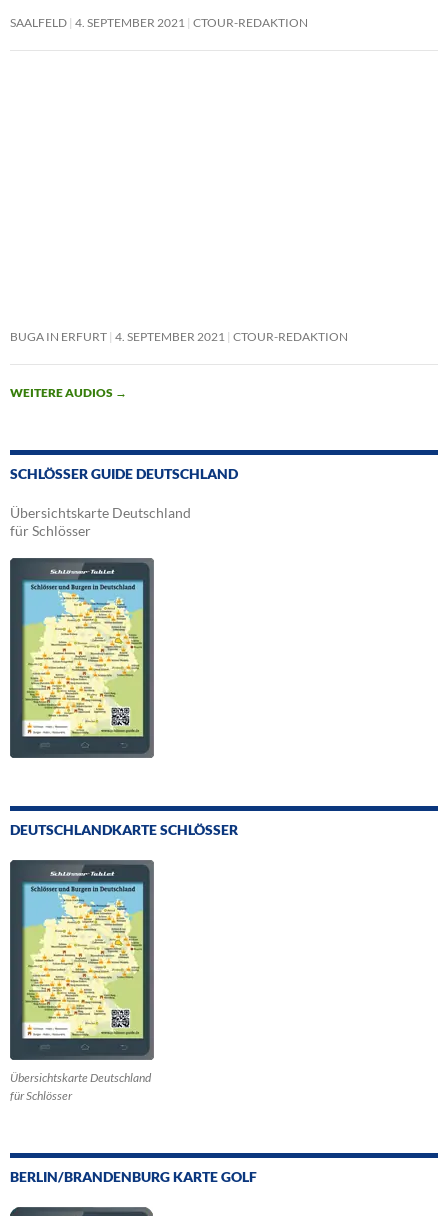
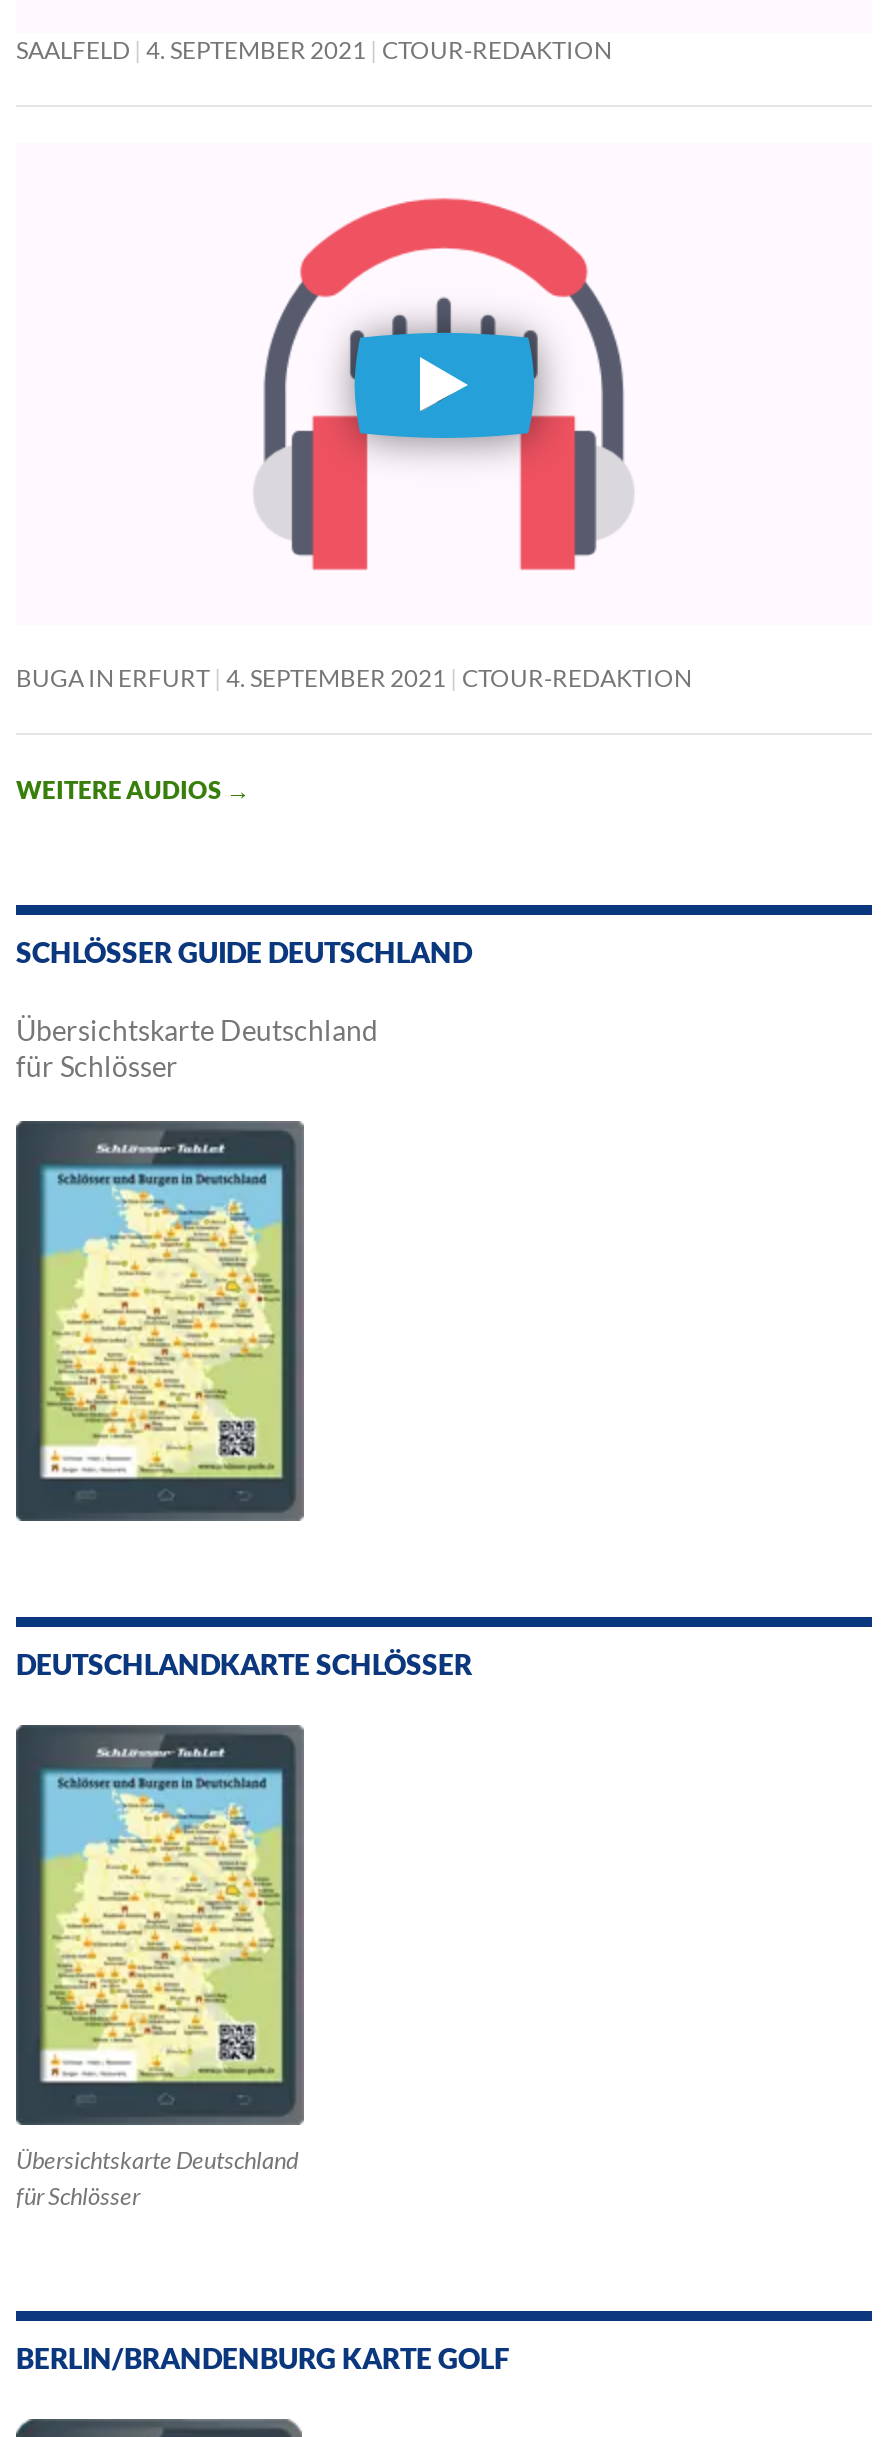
none -> [254,197,634,573] [image]

